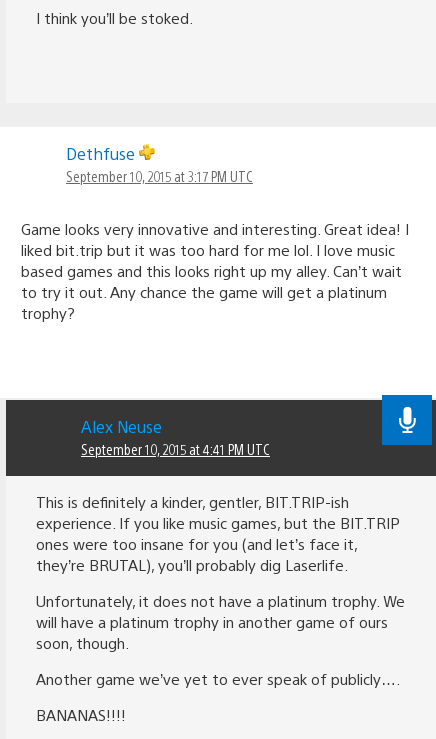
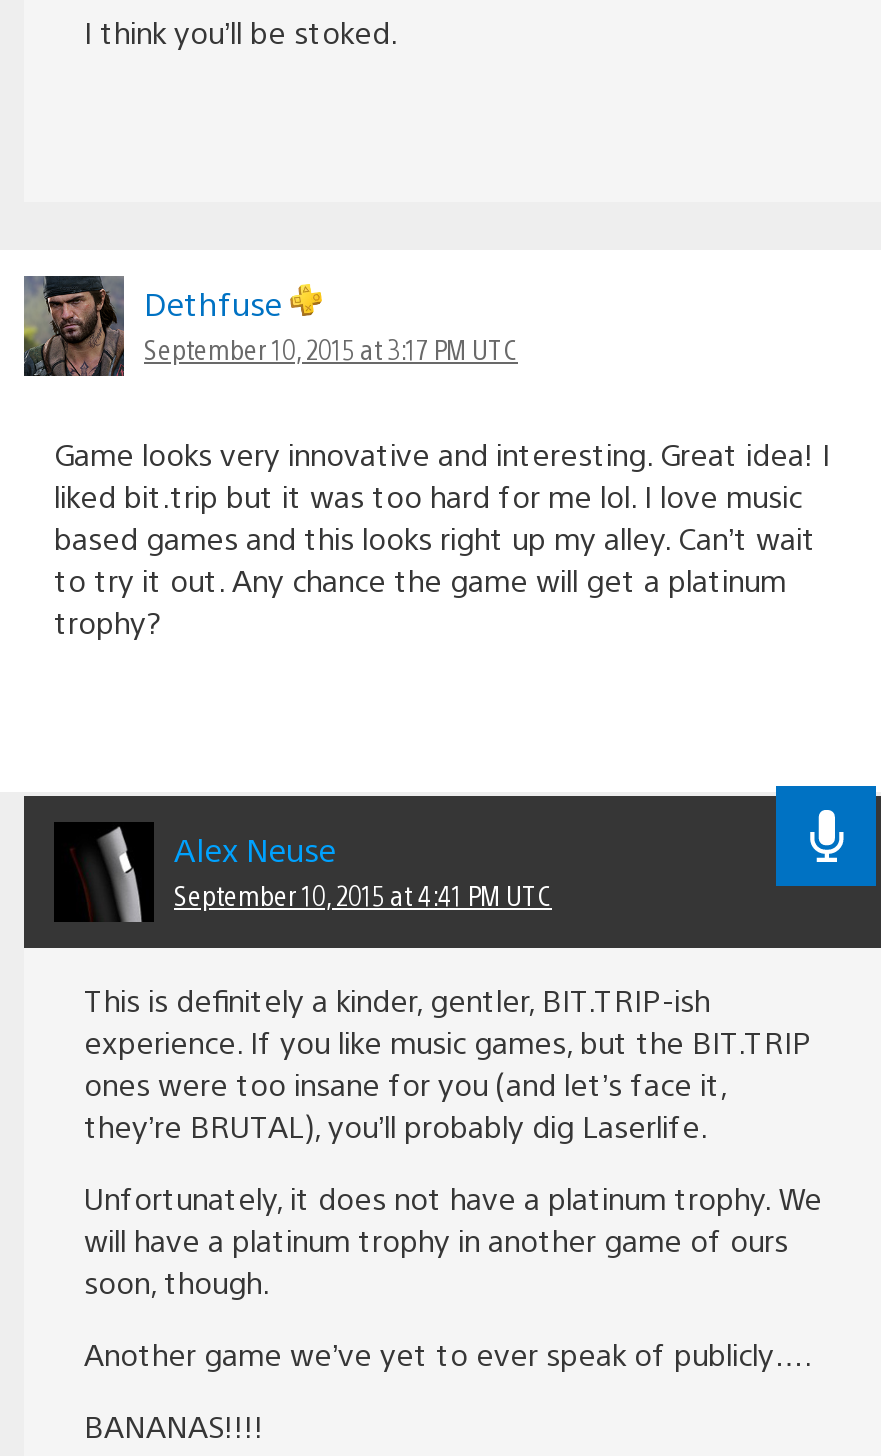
none -> [22,274,126,378] [image]
none -> [54,822,154,924] [image]

